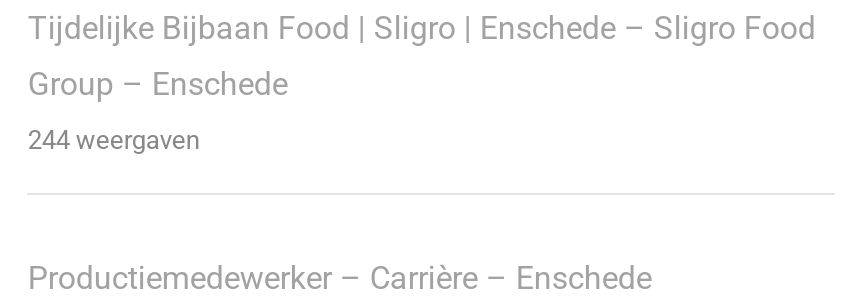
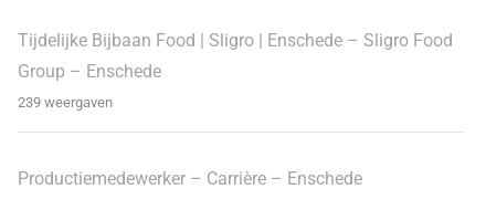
[28,126,200,156] 244 weergaven -> [18,94,113,111] 239 weergaven

